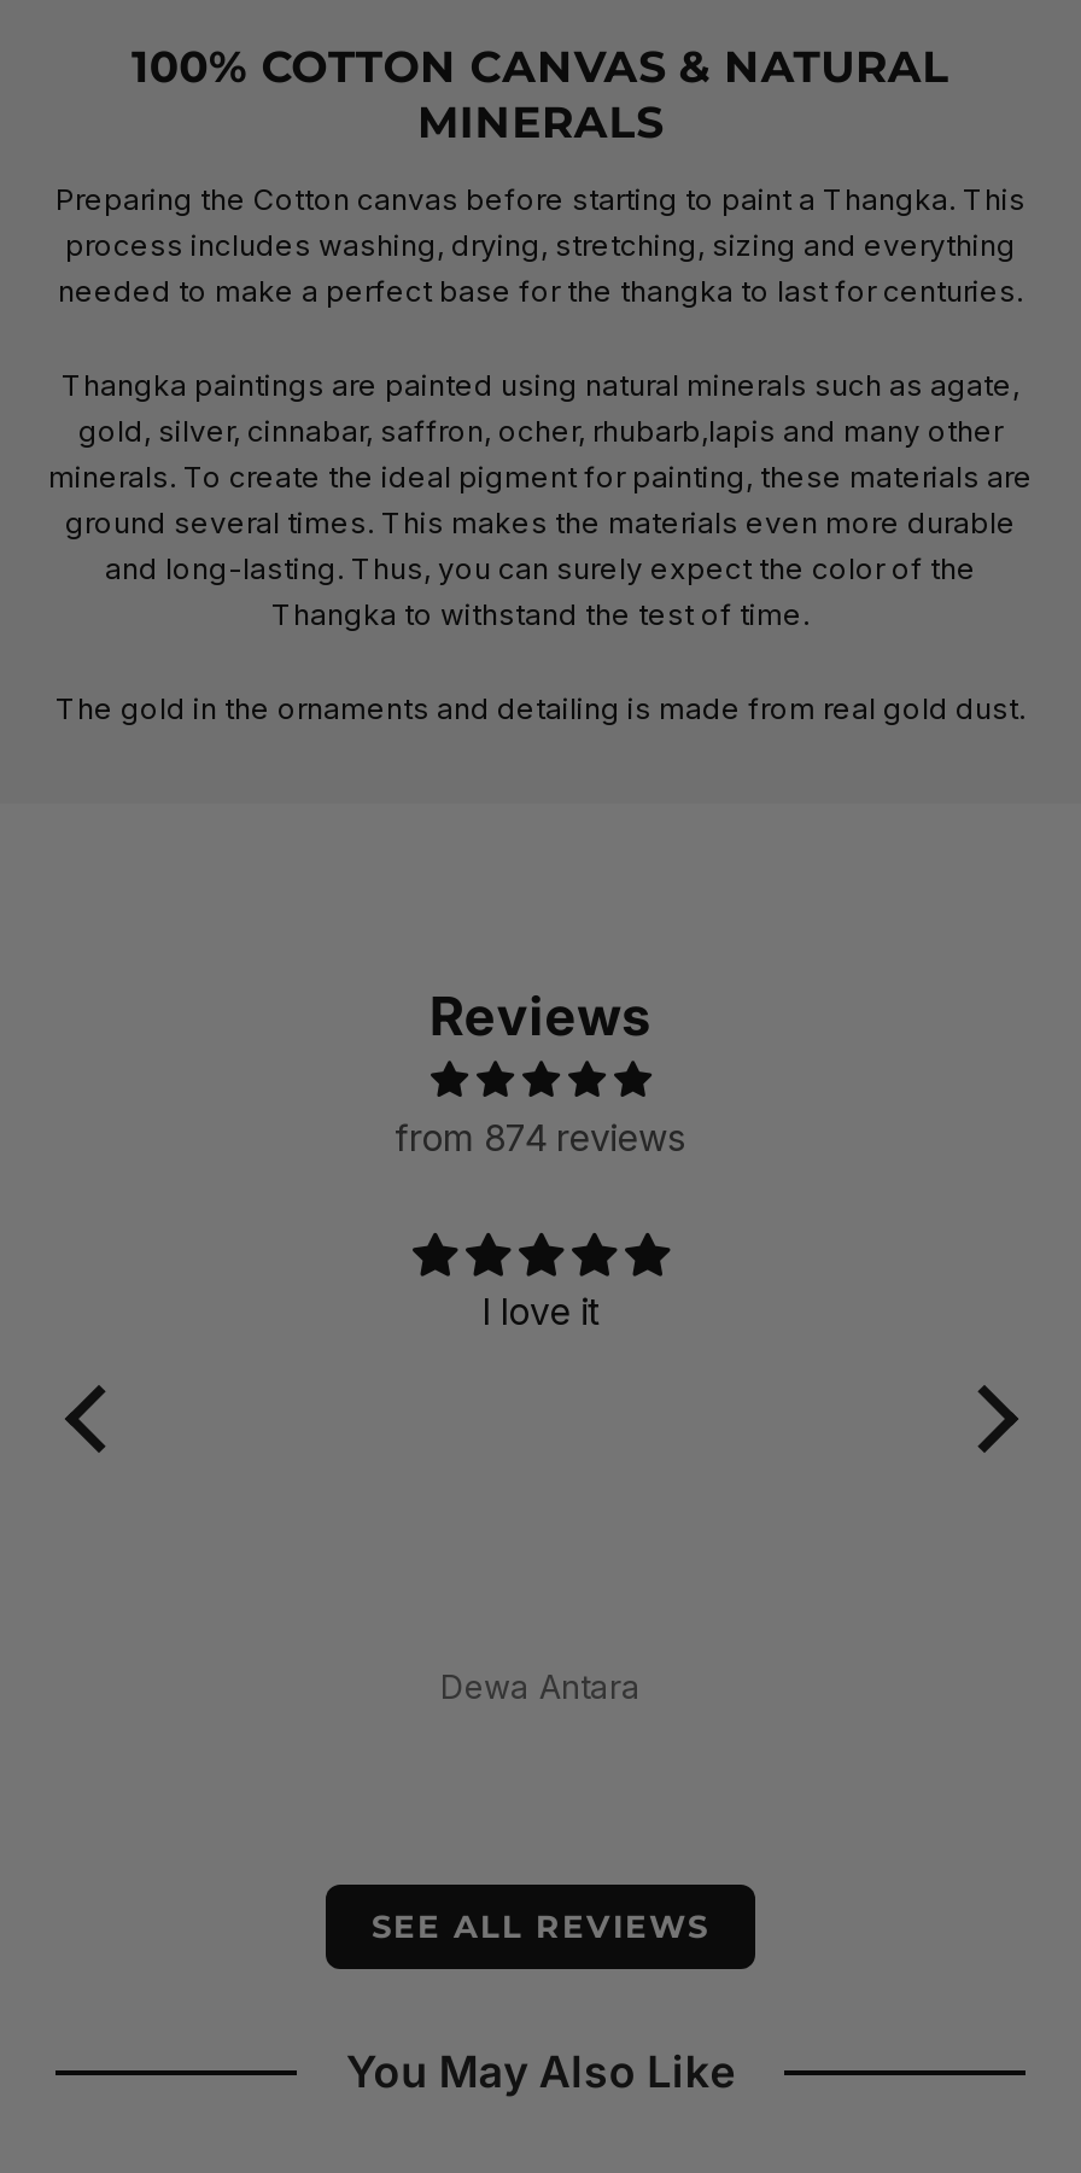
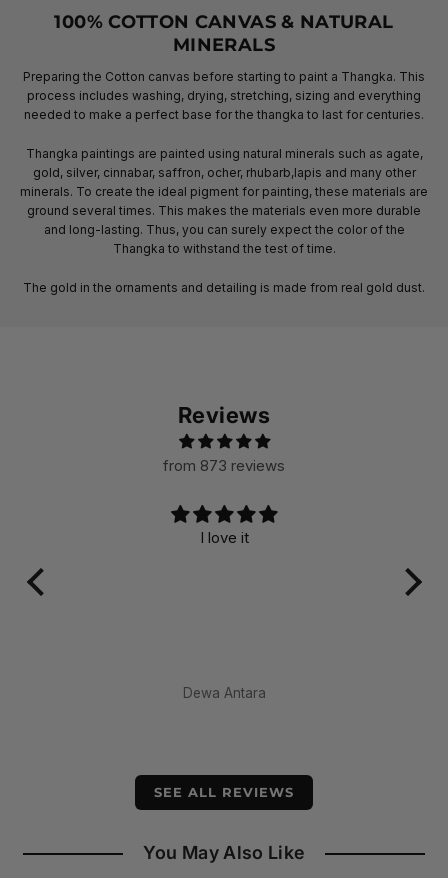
[395,1114,686,1159] from 874 reviews -> [163,456,285,475] from 873 reviews

